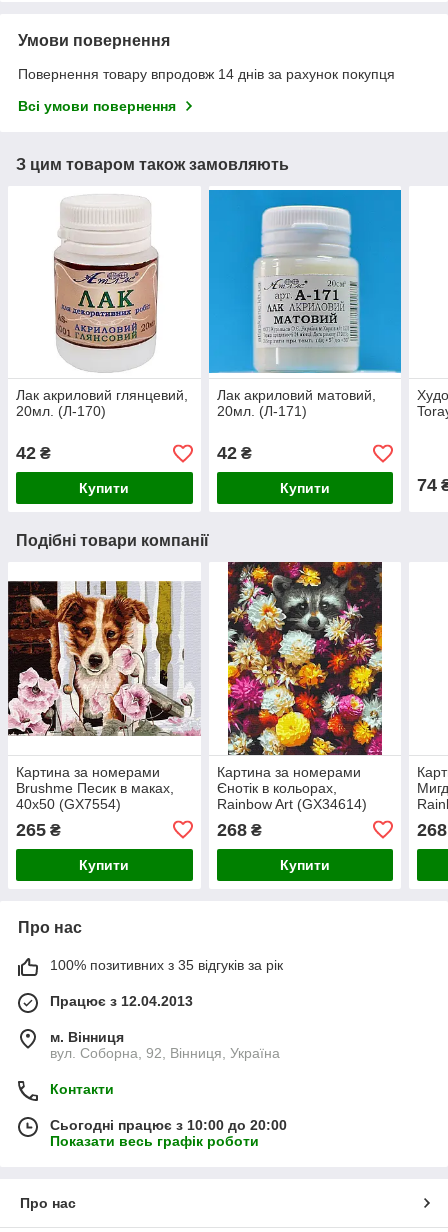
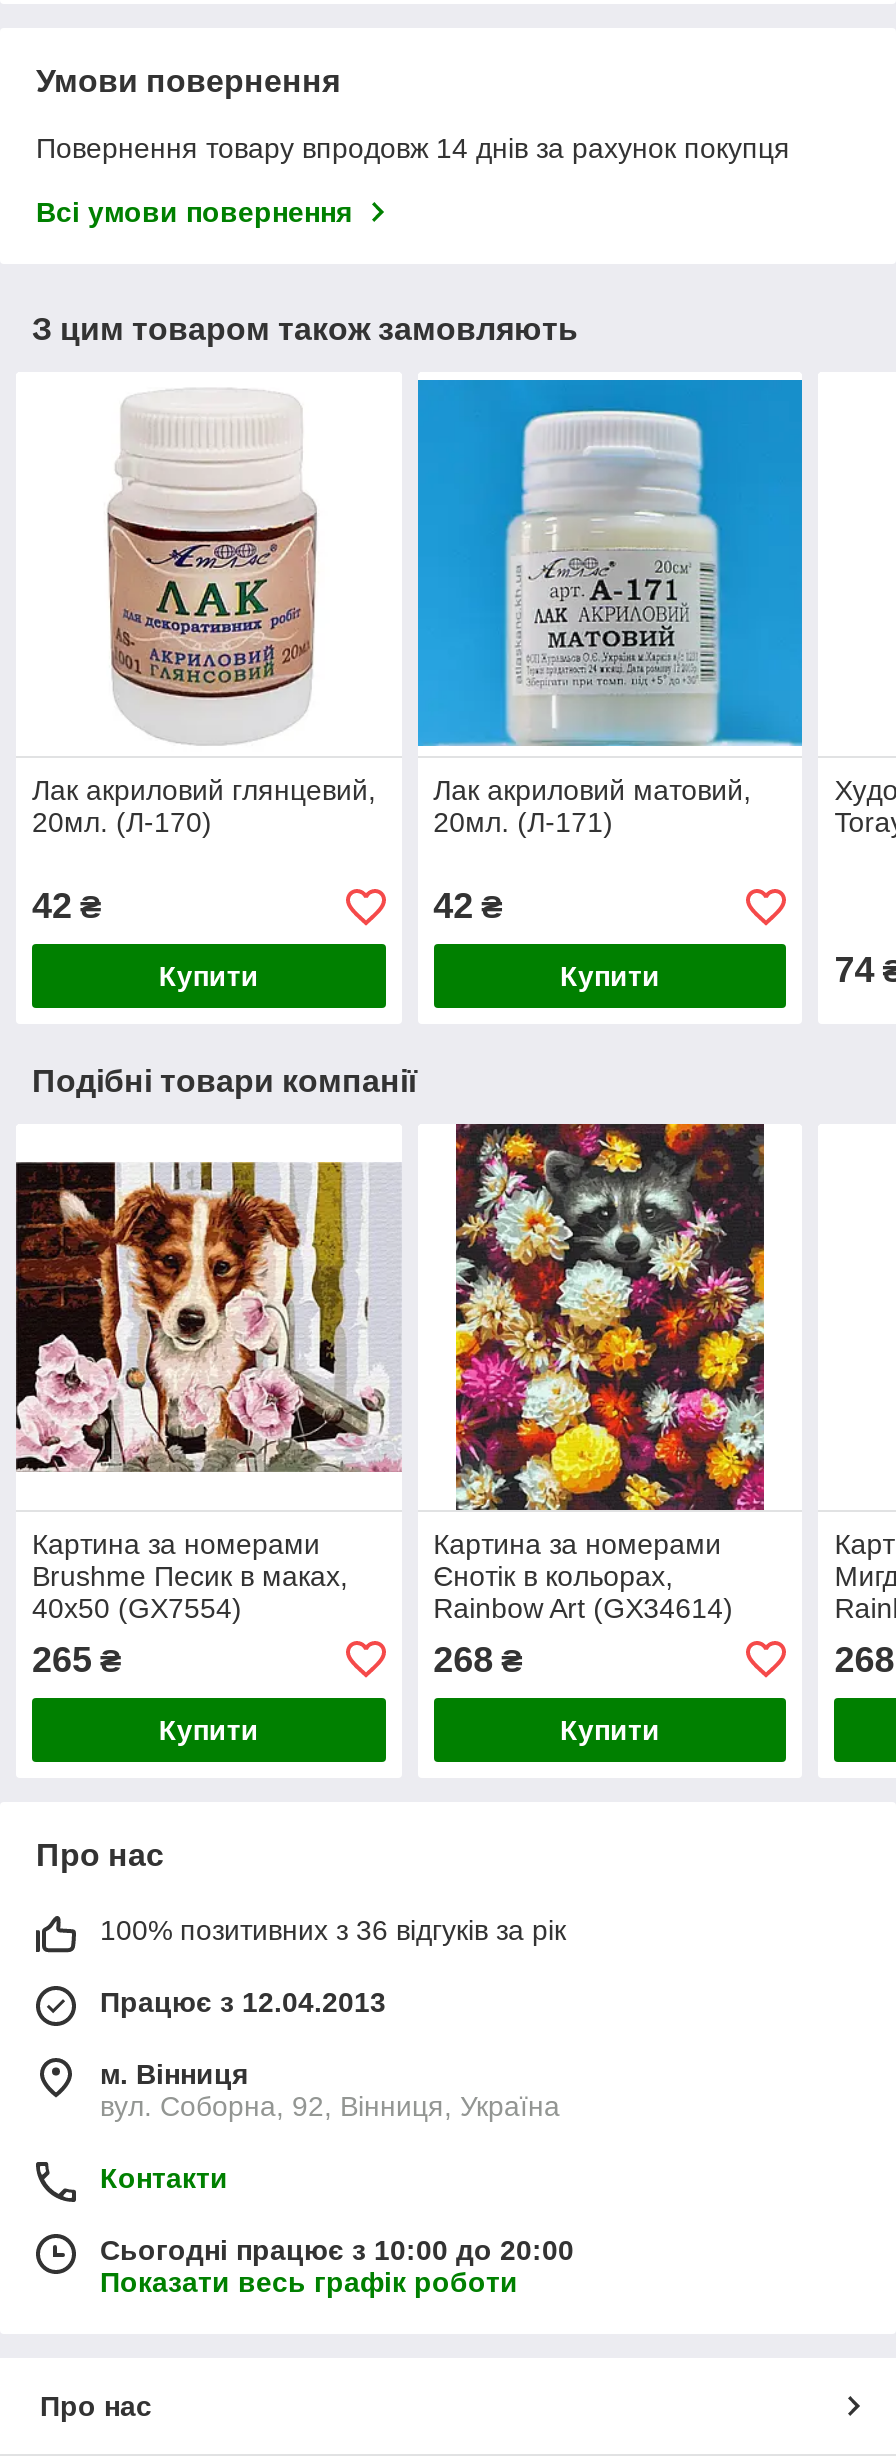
[50,957,283,973] 100% позитивних з 35 відгуків за рік -> [100,1914,566,1946] 100% позитивних з 36 відгуків за рік

